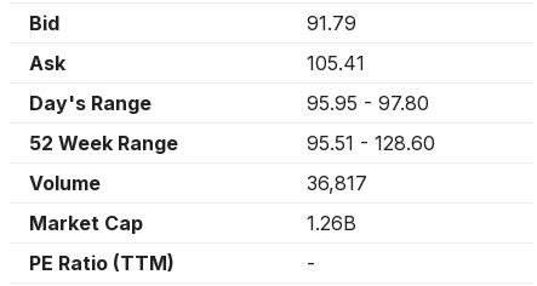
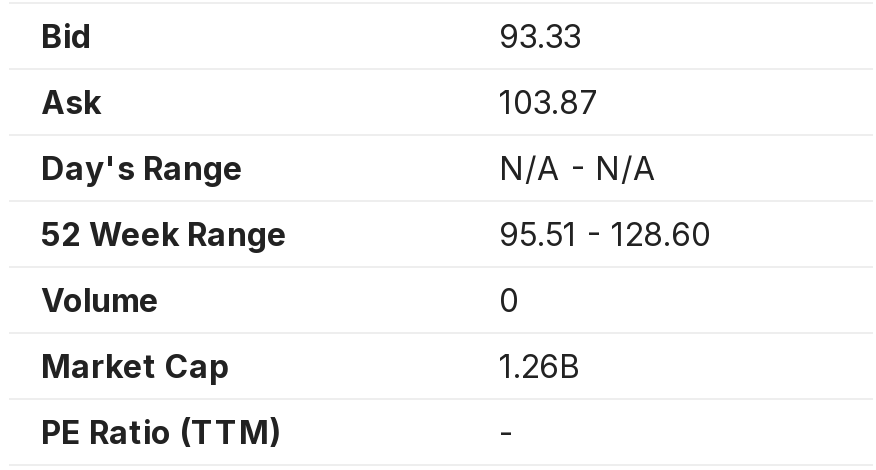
[307,11,356,35] 91.79 -> [499,16,581,56] 93.33
[307,51,365,75] 105.41 -> [499,82,599,122] 103.87
[307,91,429,115] 95.95 - 97.80 -> [499,148,657,188] N/A - N/A
[307,171,367,195] 36,817 -> [499,280,519,320] 0

